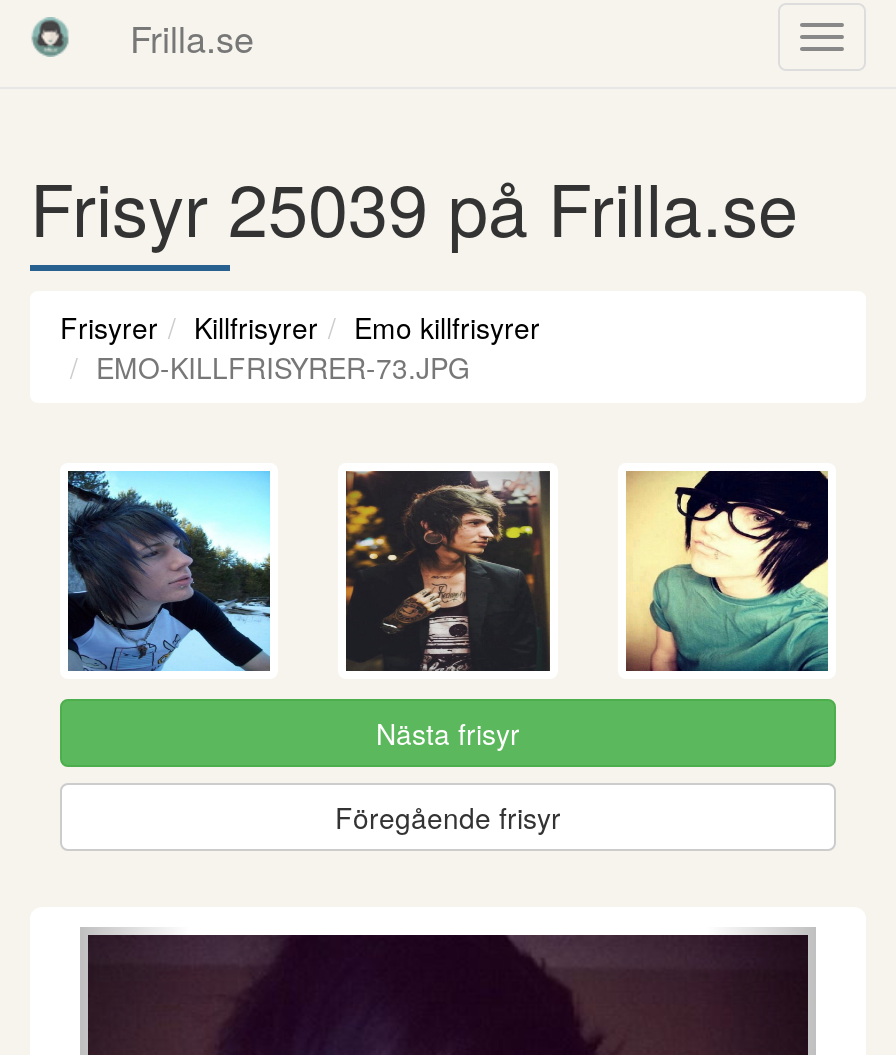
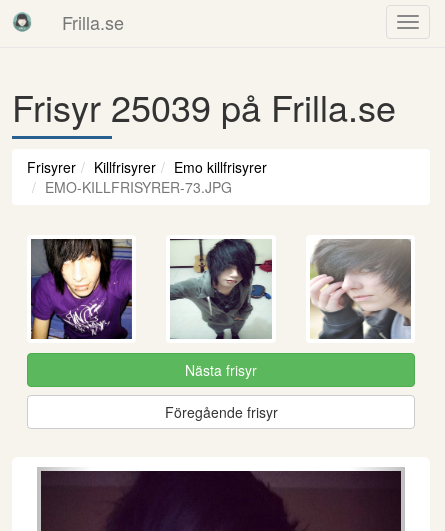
[66,469,272,673] [image] -> [30,238,133,340] [image]
[344,469,552,673] [image] -> [170,238,272,339] [image]
[624,469,830,673] [image] -> [310,239,412,340] [image]

